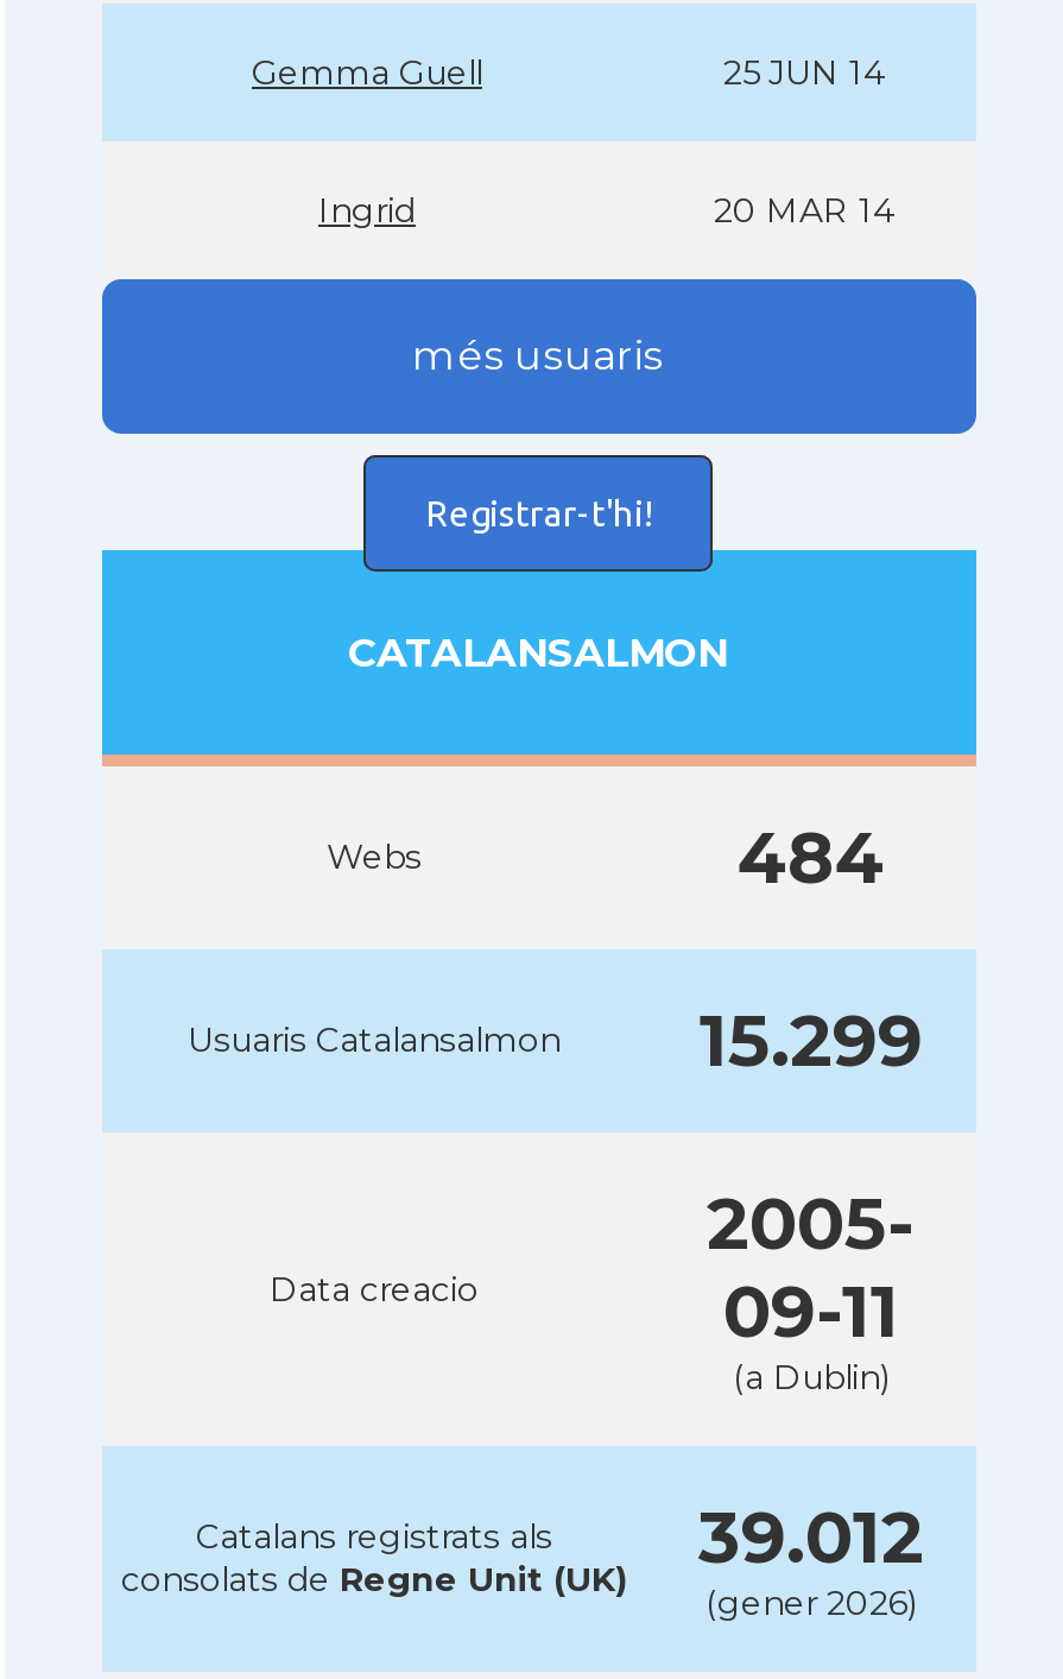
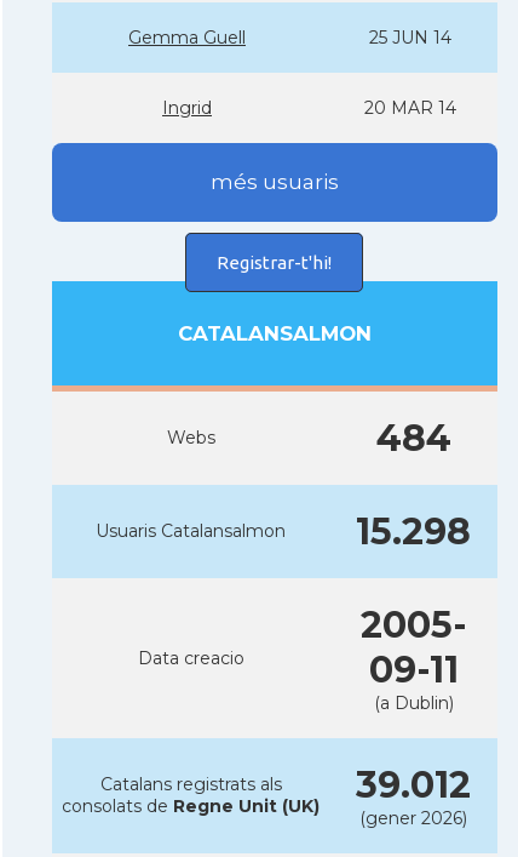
[700,996,923,1084] 15.299 -> [356,509,471,554] 15.298

